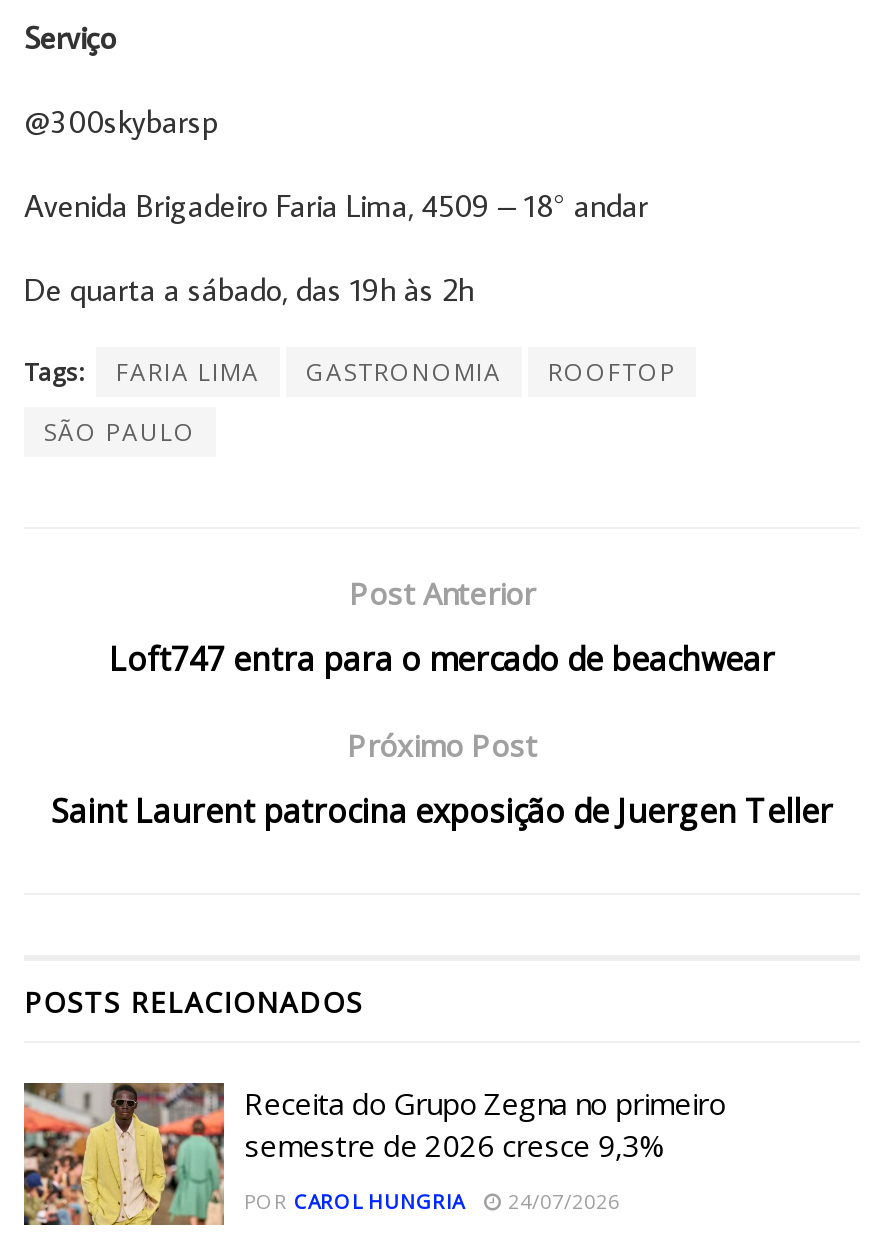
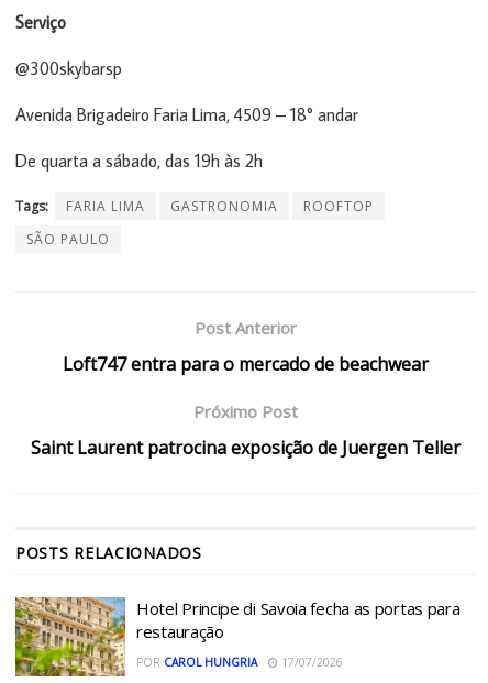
[22,1082,726,1228] [image] | Receita do Grupo Zegna no primeiro | semestre de 2026 cresce 9,3% -> [14,596,460,678] [image] | Hotel Principe di Savoia fecha as portas para | restauração
[244,1187,620,1215] POR CAROL HUNGRIA 24/07/2026 -> [136,655,343,670] POR CAROL HUNGRIA 17/07/2026

